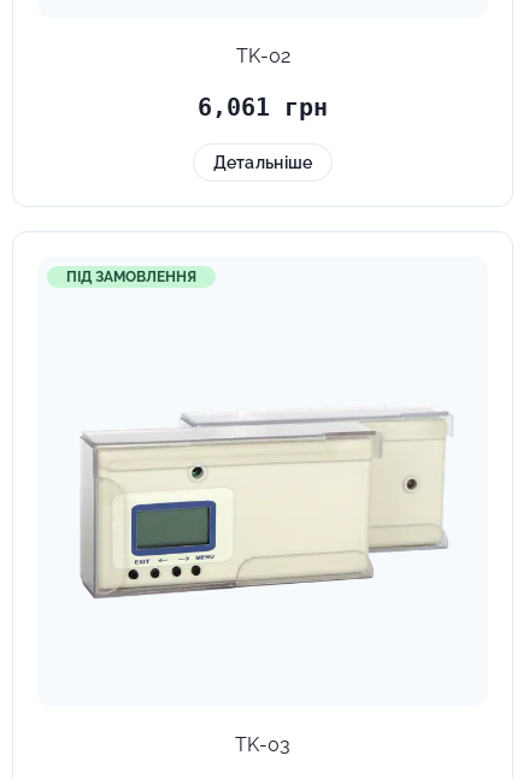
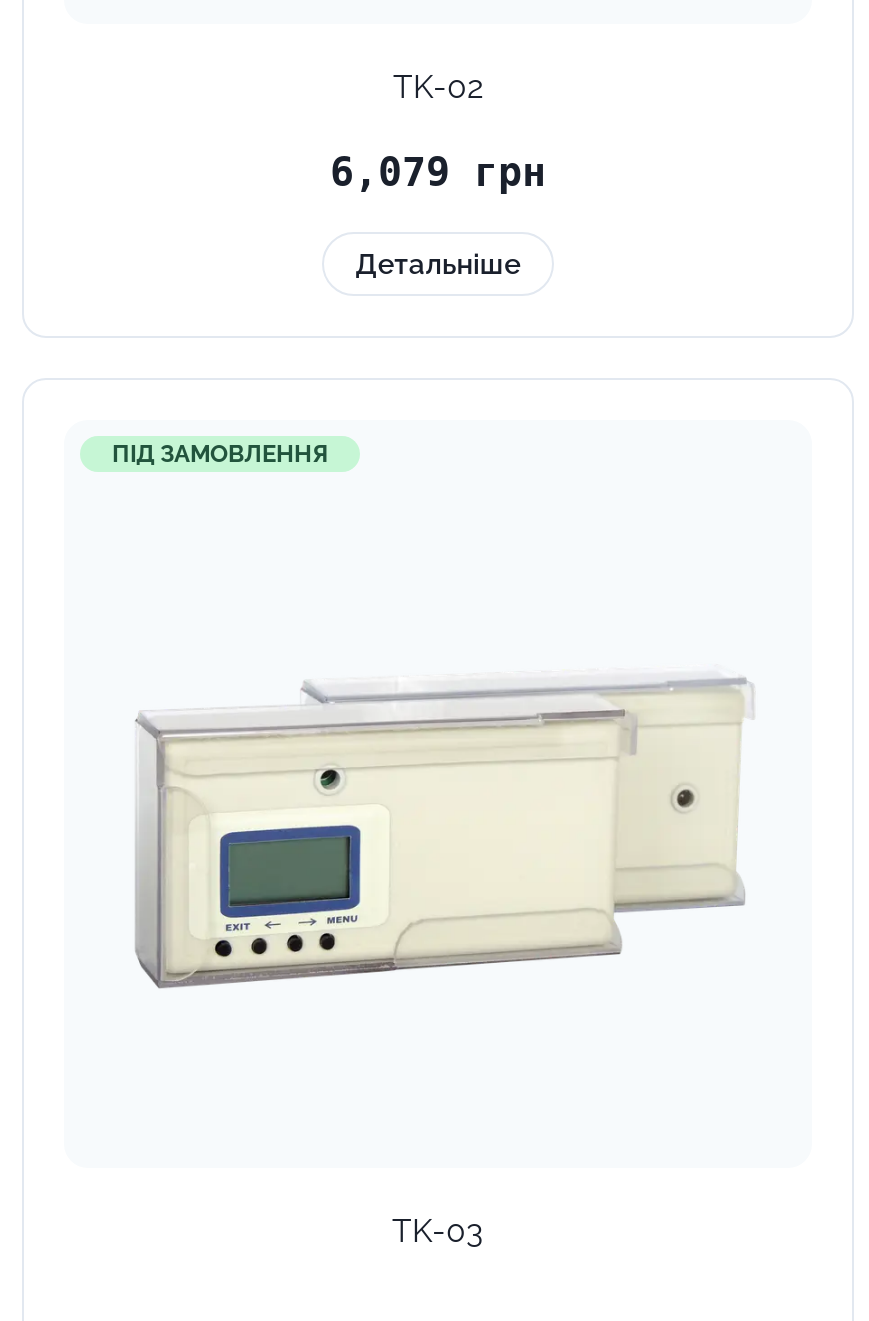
[198,93,328,122] 6,061 грн -> [330,149,546,197] 6,079 грн

